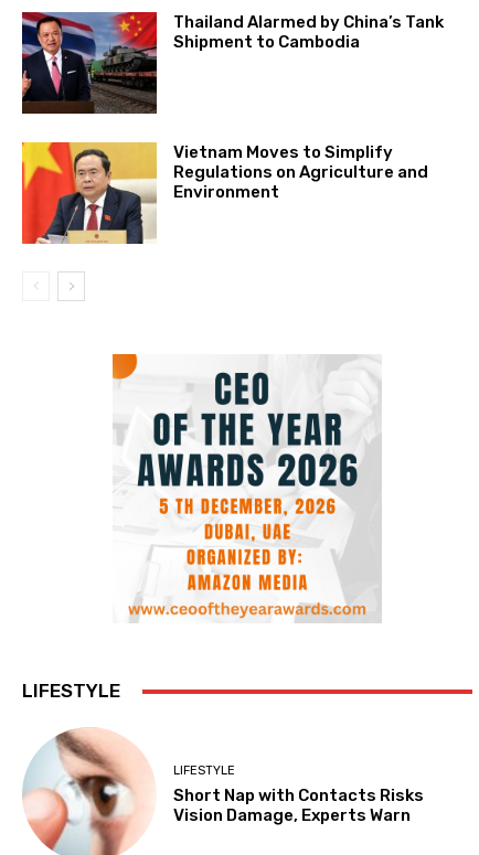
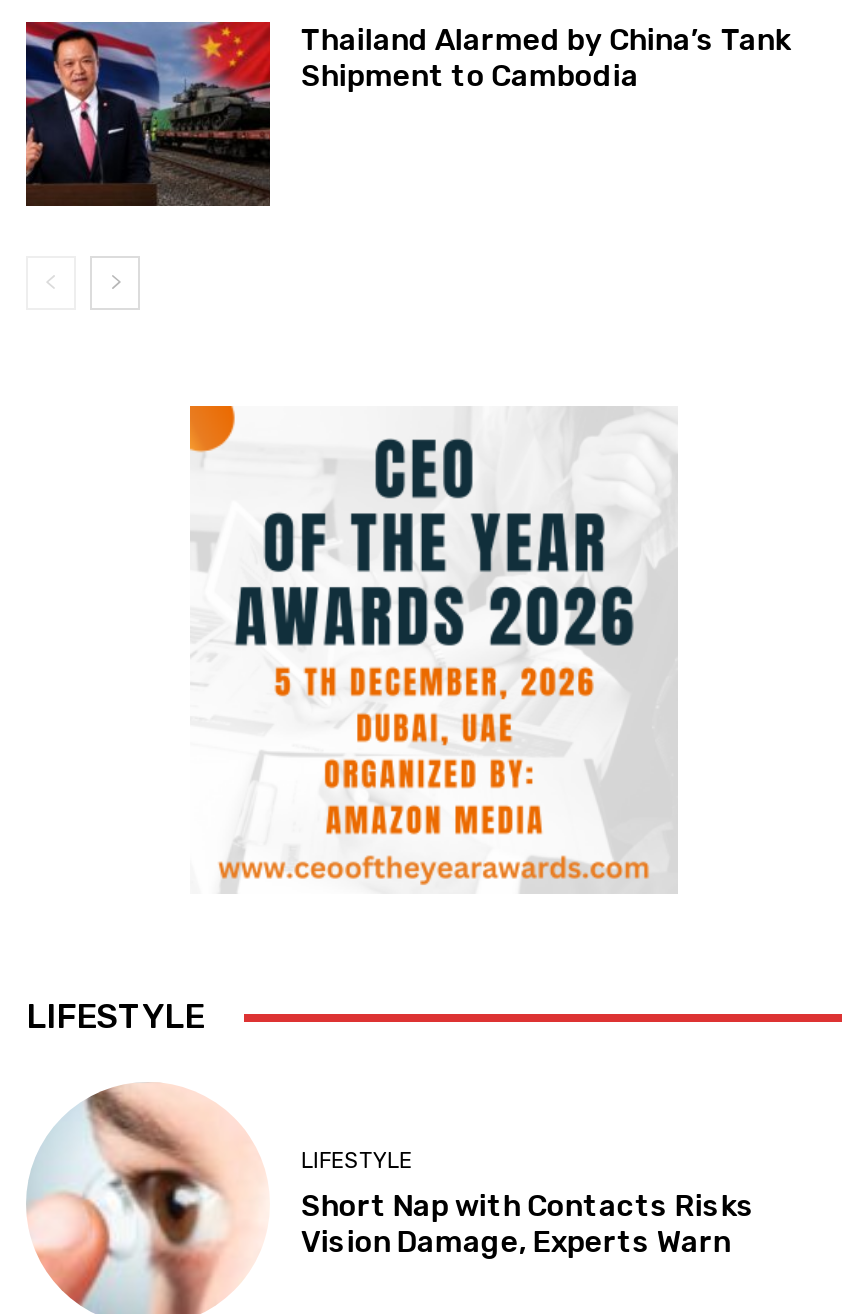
[21,141,429,245] [image] | Vietnam Moves to Simplify | Regulations on Agriculture and | Environment -> none

